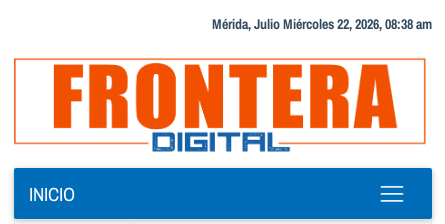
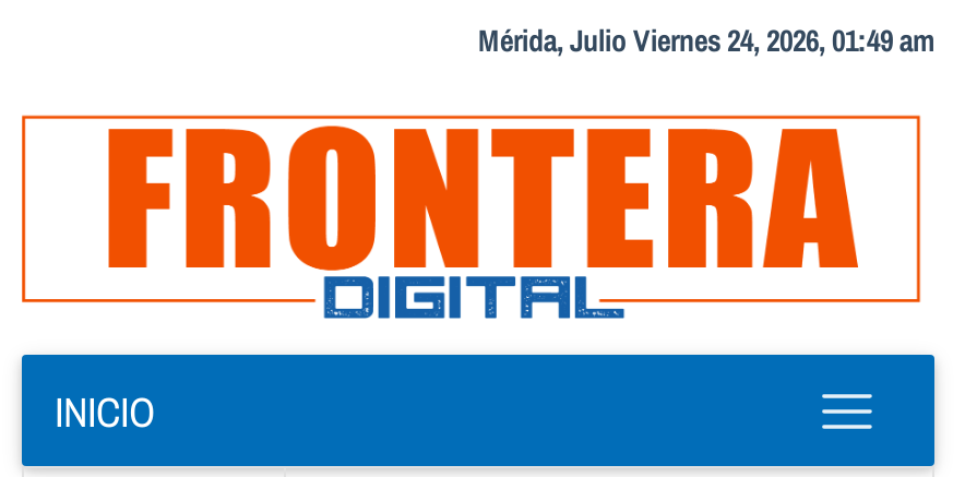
[212,16,432,32] Mérida, Julio Miércoles 22, 2026, 08:38 am -> [478,23,934,58] Mérida, Julio Viernes 24, 2026, 01:49 am

